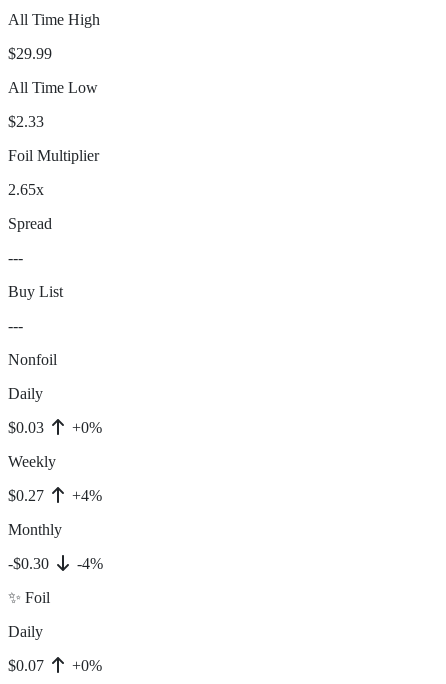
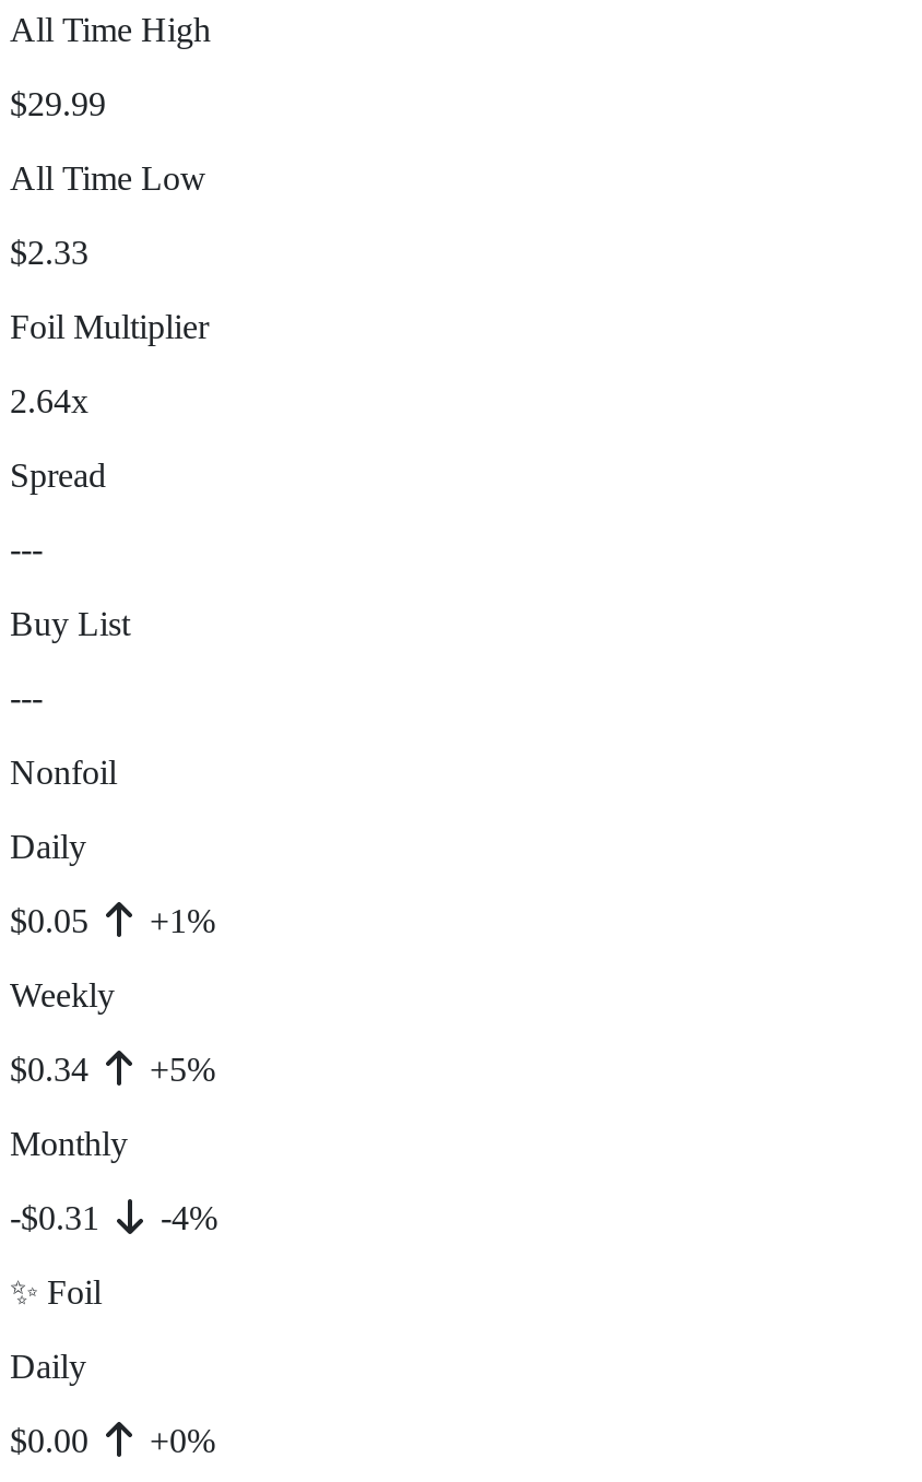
[8,181,44,198] 2.65x -> [10,382,88,420] 2.64x
[8,419,48,436] $0.03 -> [10,902,97,939] $0.05
[68,419,102,436] +0% -> [141,902,215,939] +1%
[8,487,48,504] $0.27 -> [10,1051,97,1088] $0.34
[68,487,102,504] +4% -> [141,1051,215,1088] +5%
[8,555,103,572] -$0.30 -4% -> [10,1199,217,1236] -$0.31 -4%
[8,657,102,674] $0.07 +0% -> [10,1422,215,1459] $0.00 +0%

